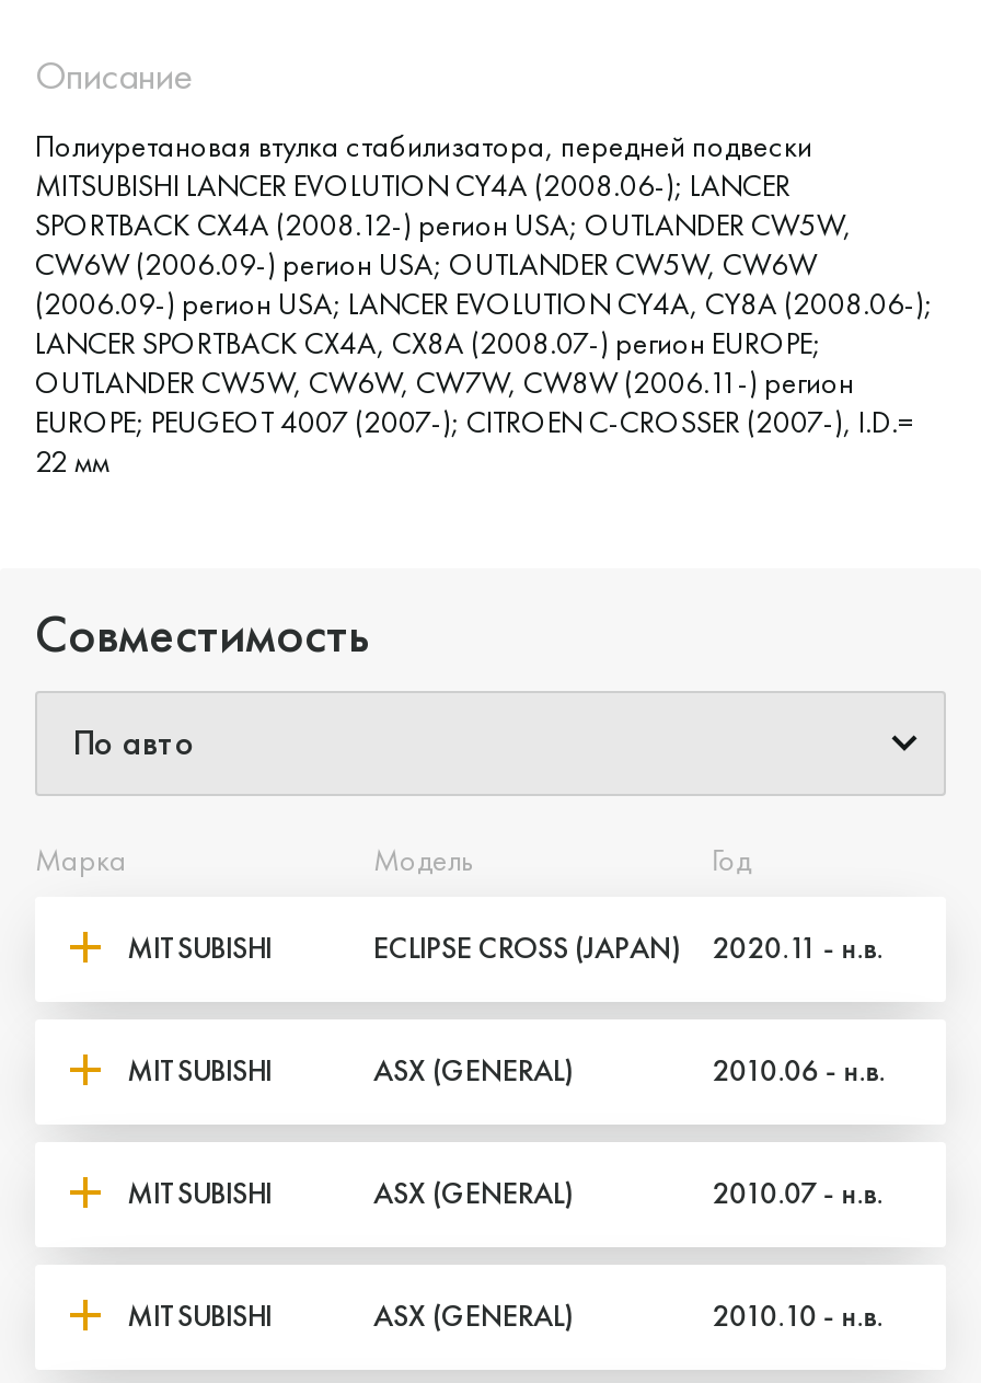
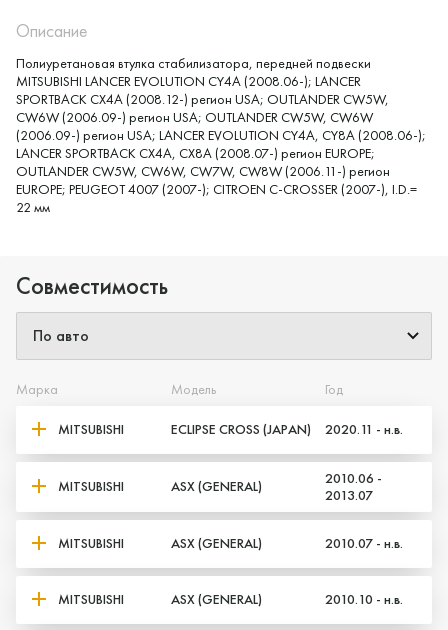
[712,1051,885,1090] 2010.06 - н.в. -> [325,469,382,504] 2010.06 - | 2013.07

